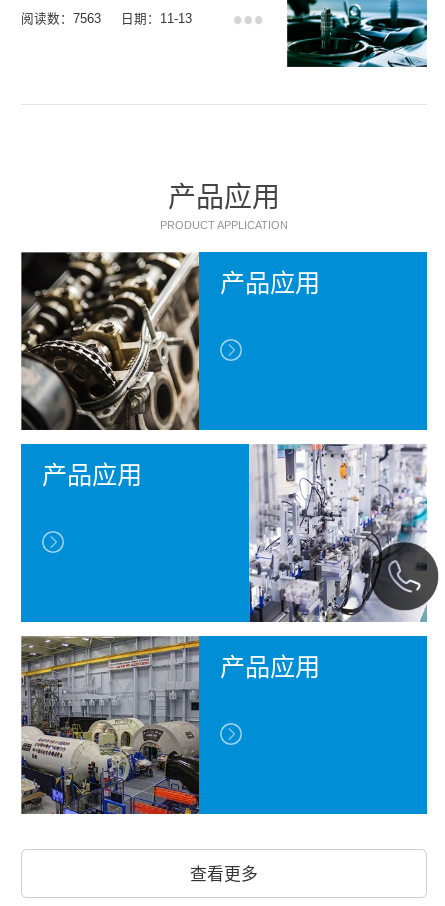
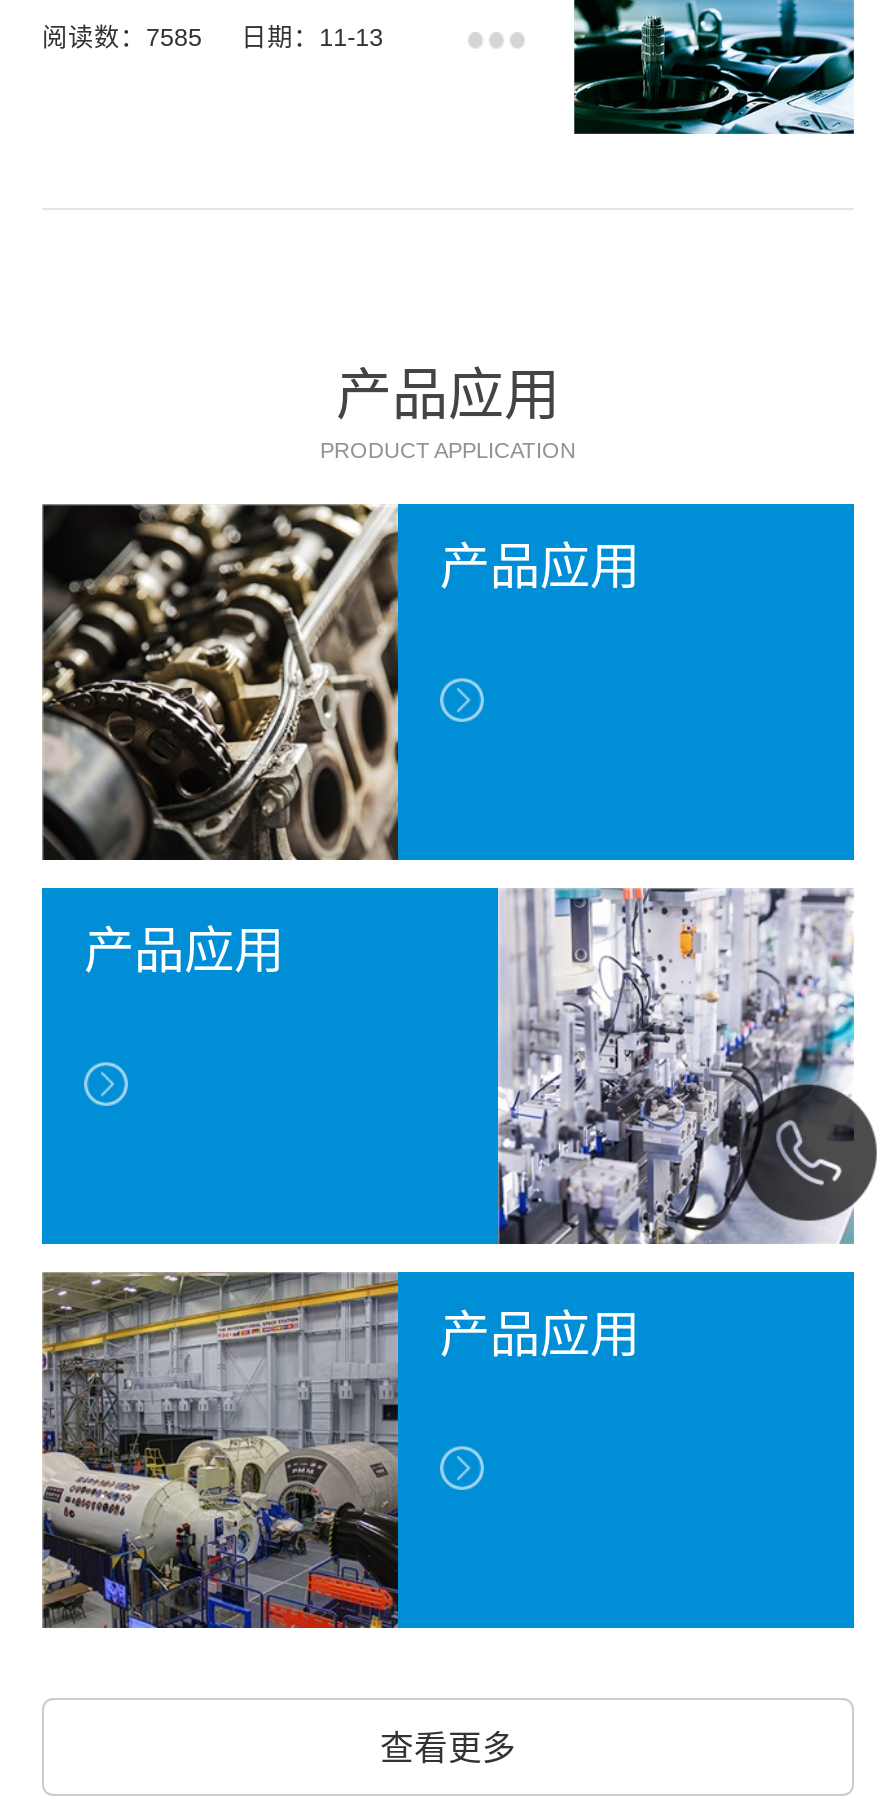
[21,12,192,26] 阅读数：7563 日期：11-13 -> [42,25,383,53] 阅读数：7585 日期：11-13

